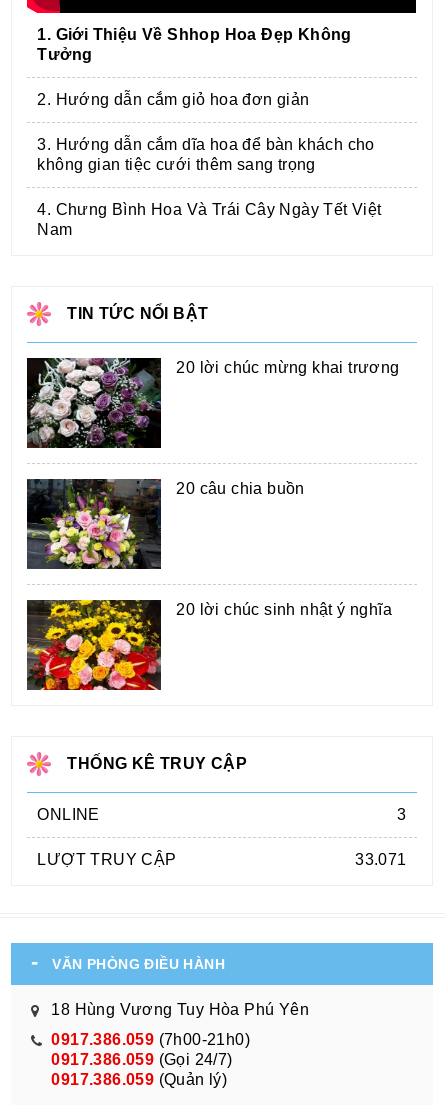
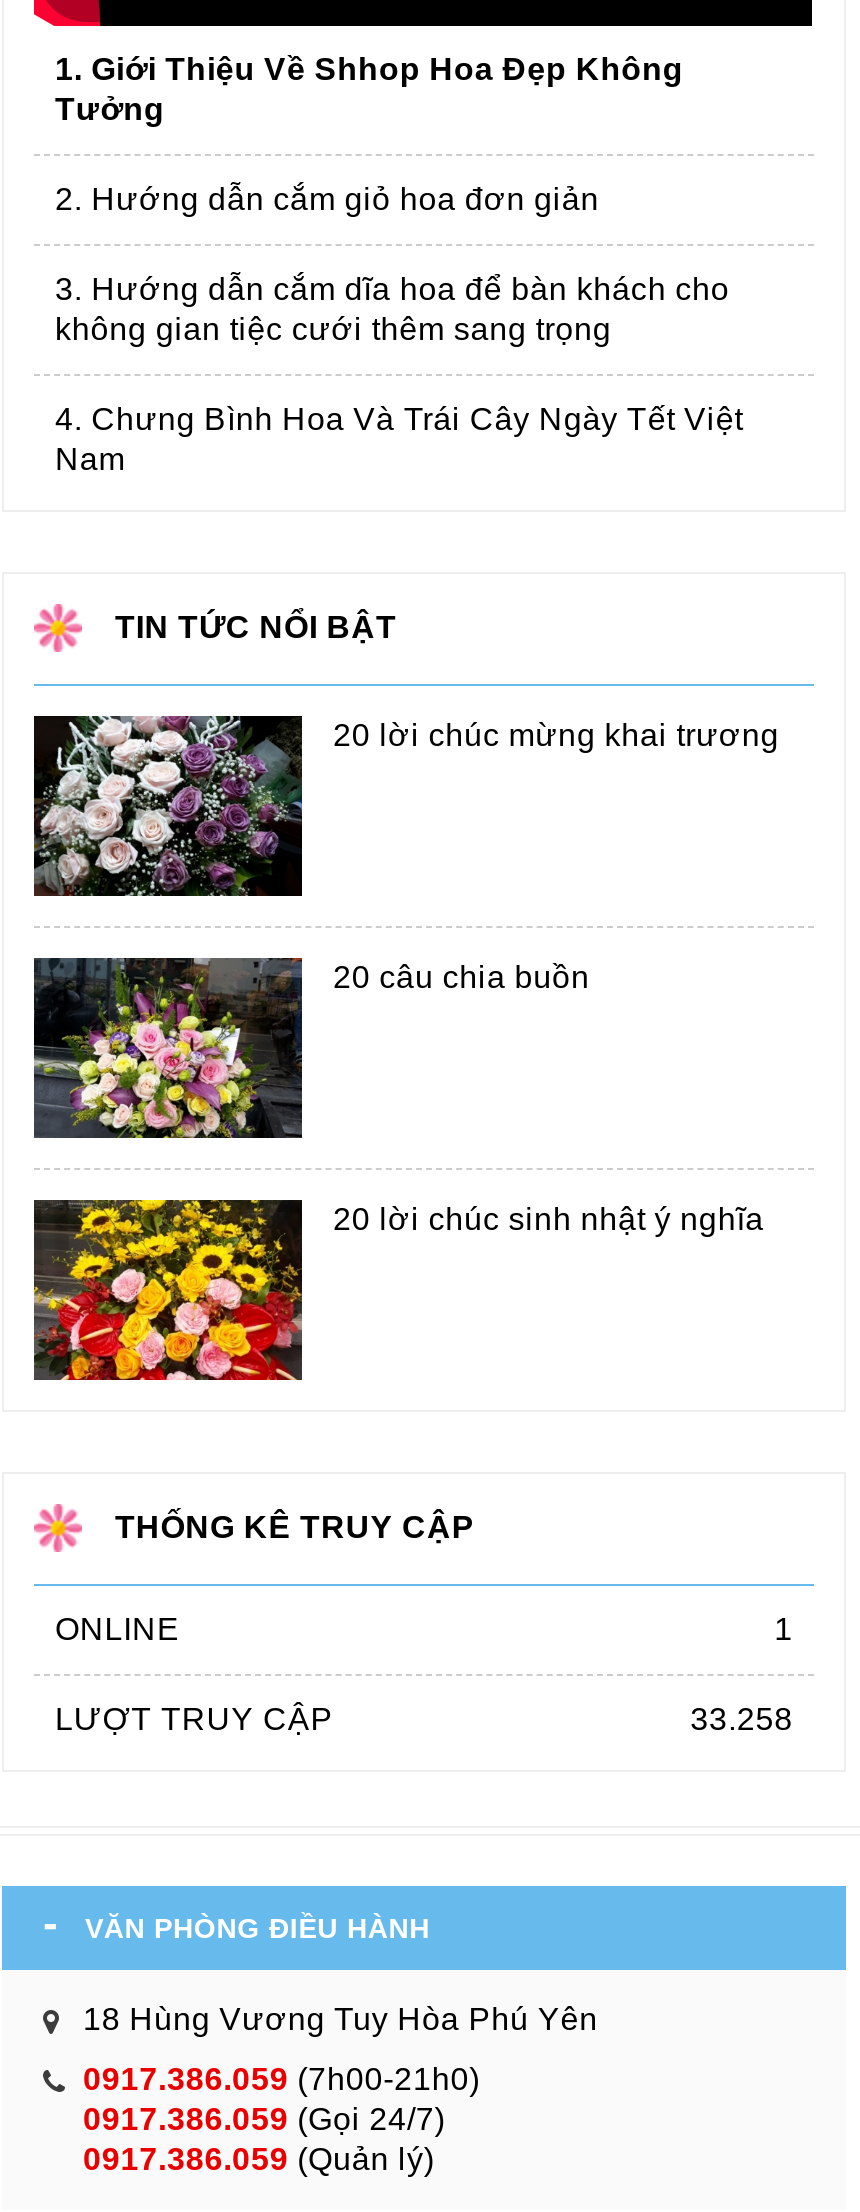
[397,806,406,823] 3 -> [774,1612,793,1646] 1
[355,851,406,868] 33.071 -> [690,1702,793,1736] 33.258

